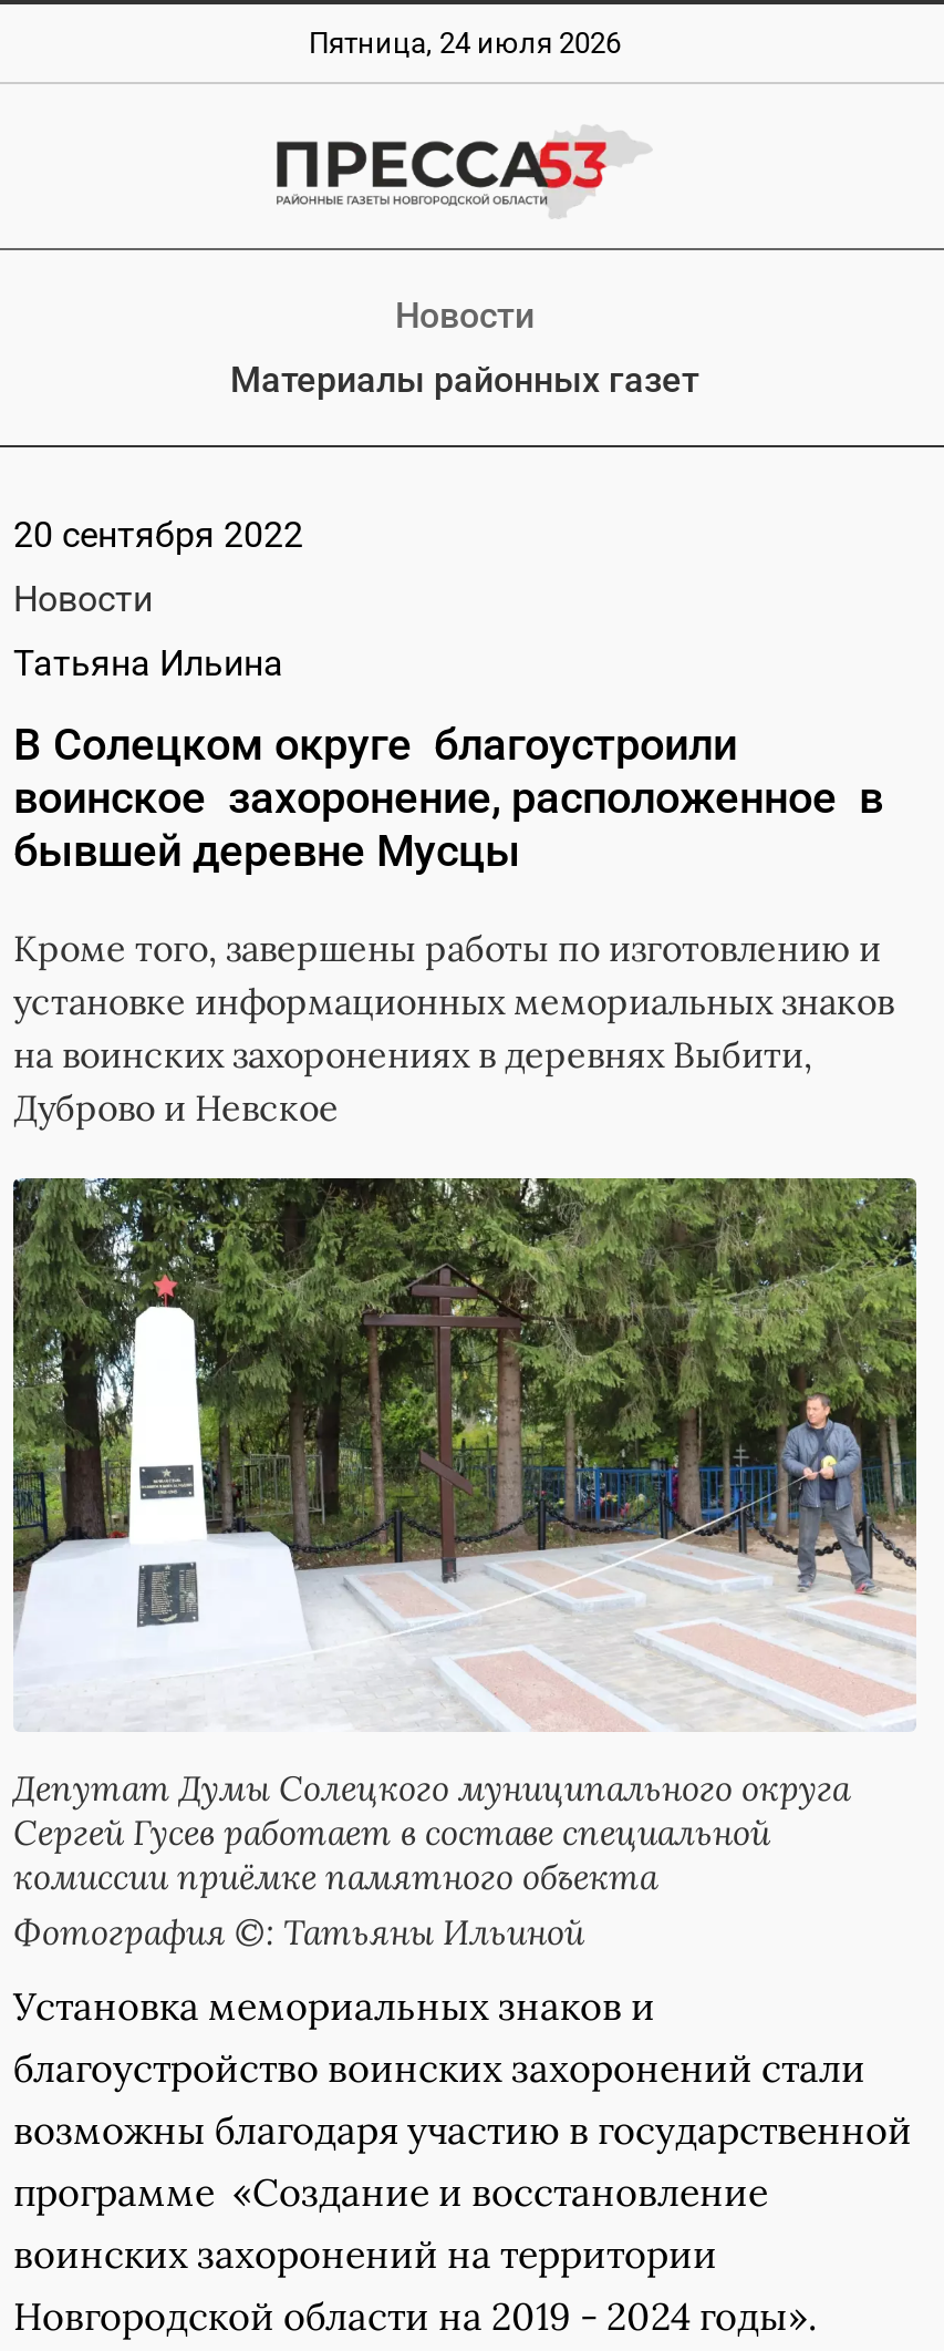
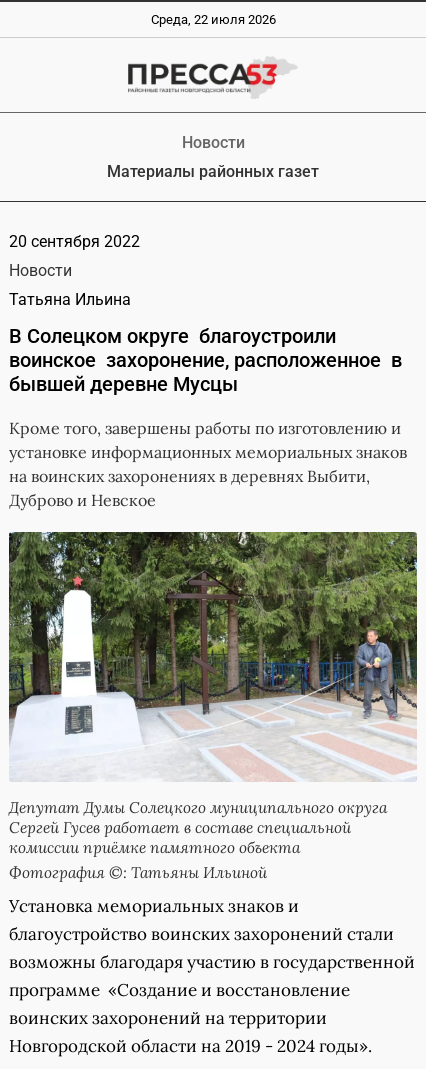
[309,27,621,60] Пятница, 24 июля 2026 -> [150,12,275,27] Среда, 22 июля 2026

